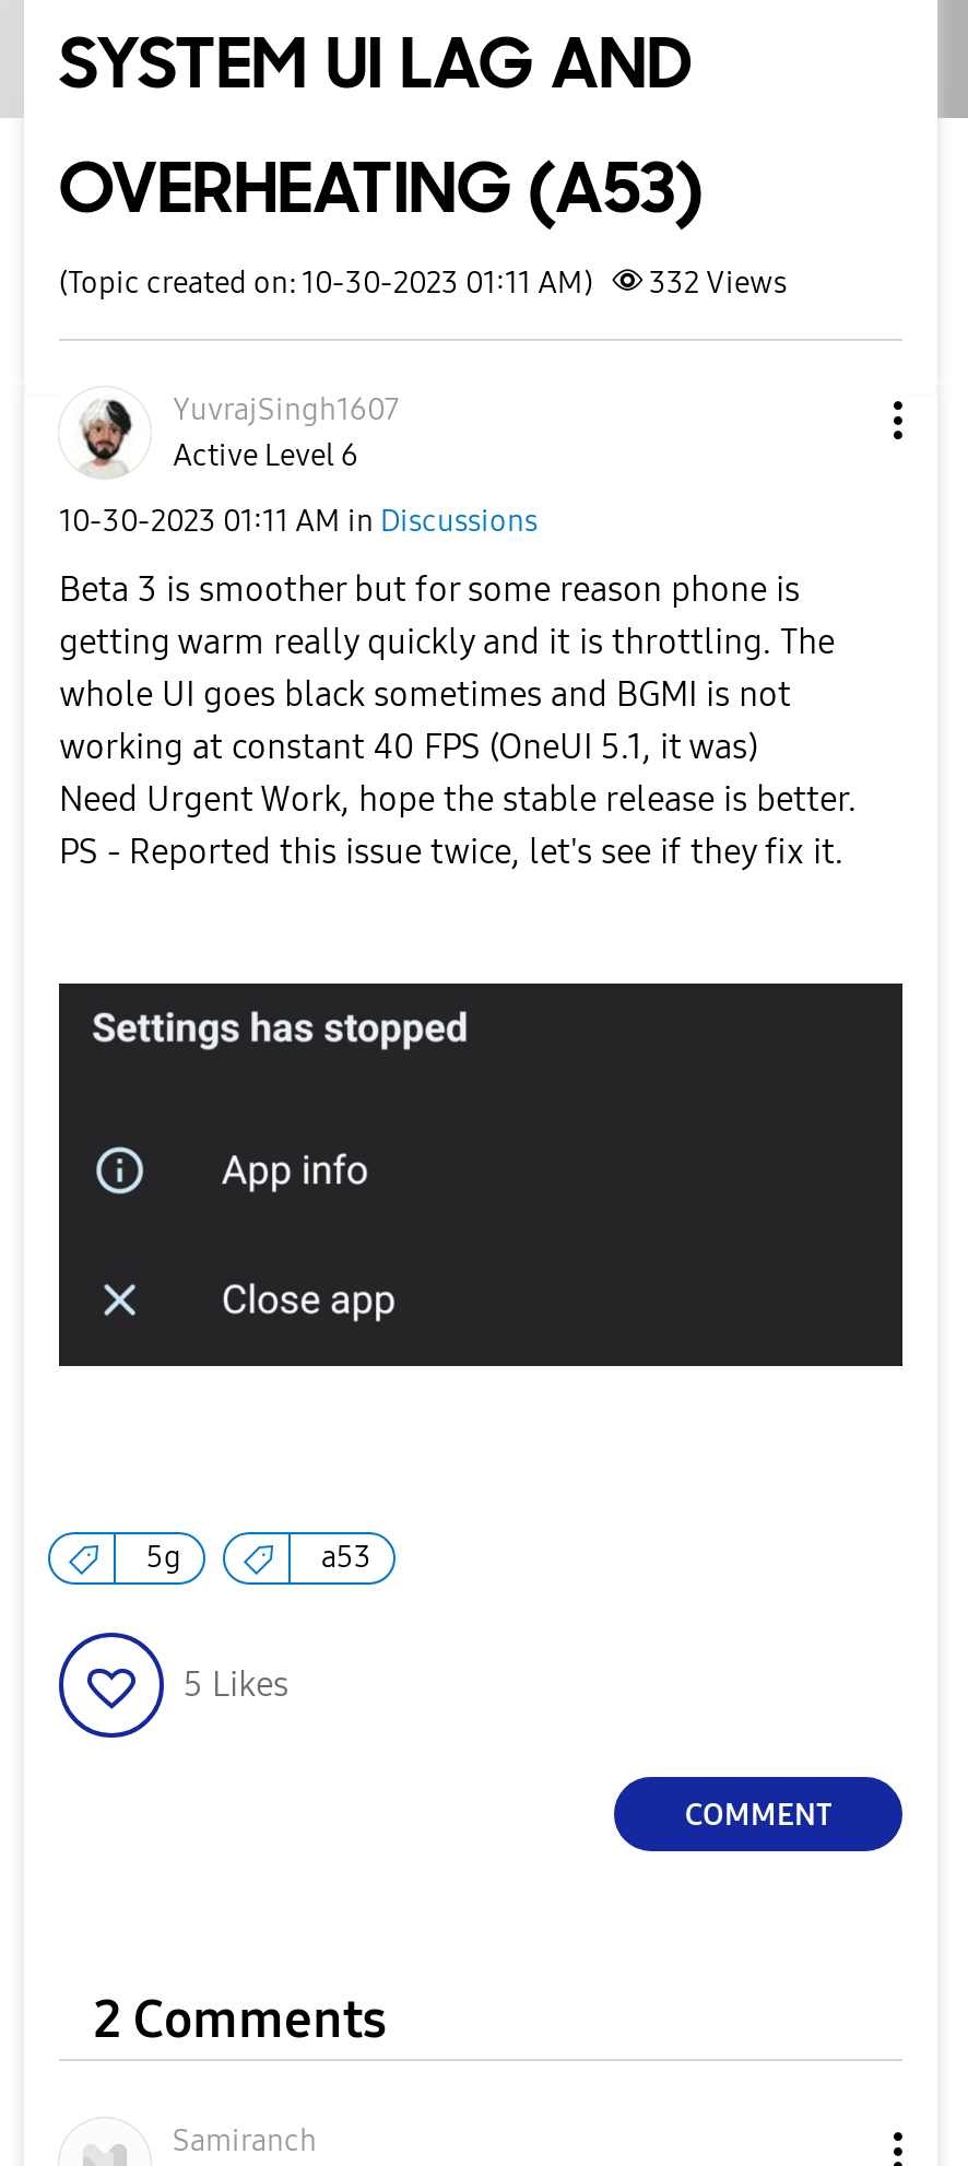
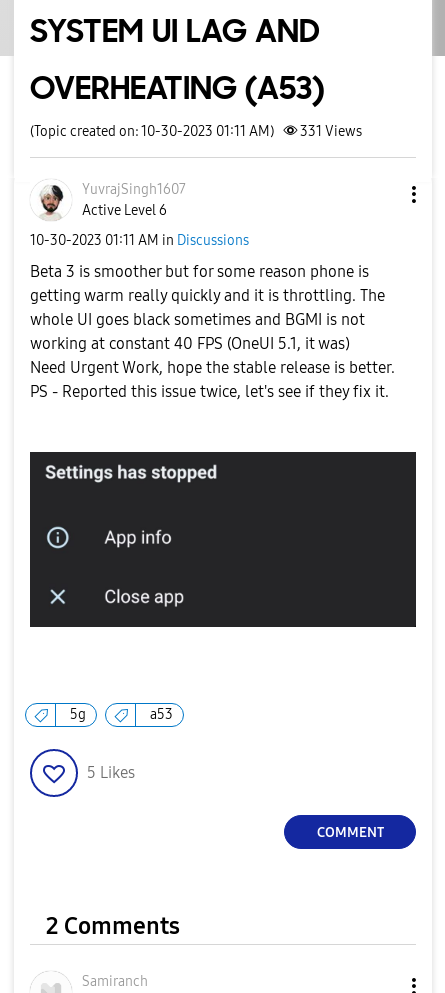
[59,264,787,302] (Topic created on: 10-30-2023 01:11 AM) 332 Views -> [30,123,362,140] (Topic created on: 10-30-2023 01:11 AM) 331 Views

